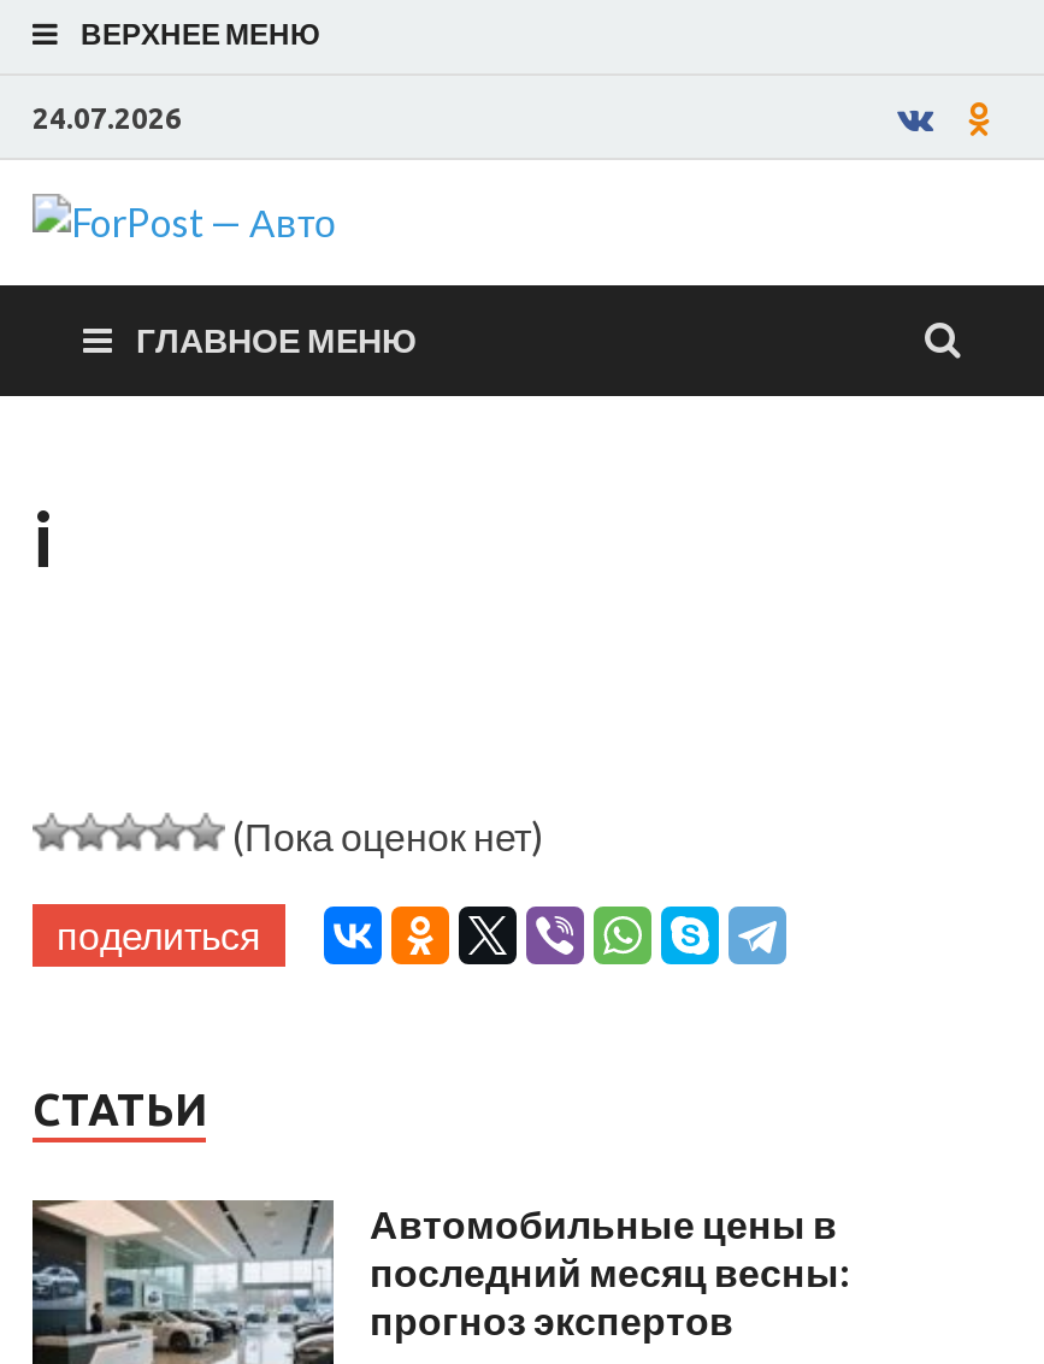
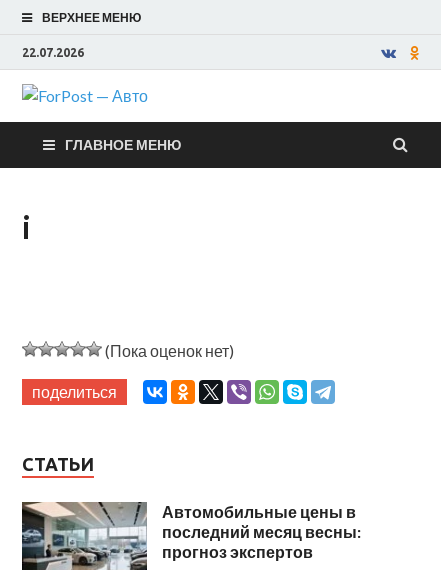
[33,101,182,132] 24.07.2026 -> [22,45,84,58] 22.07.2026

